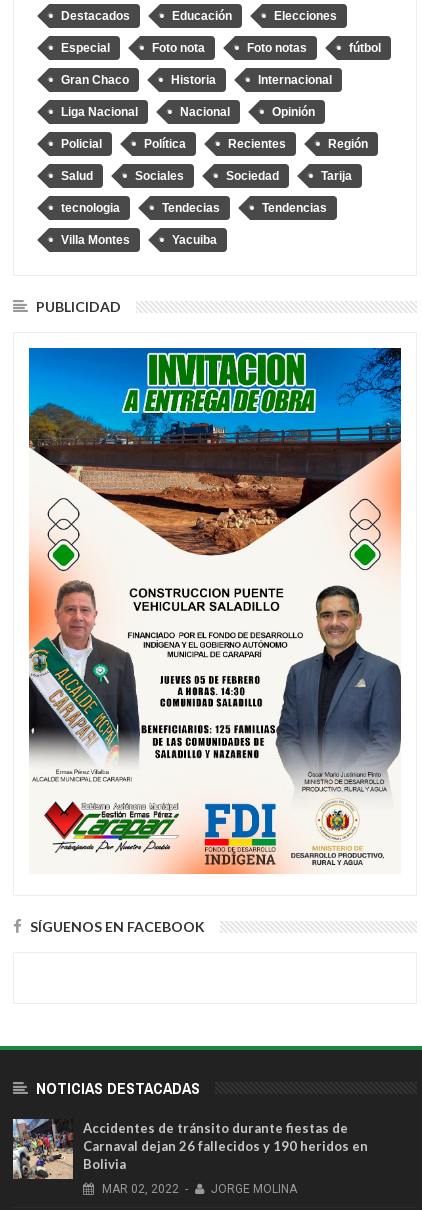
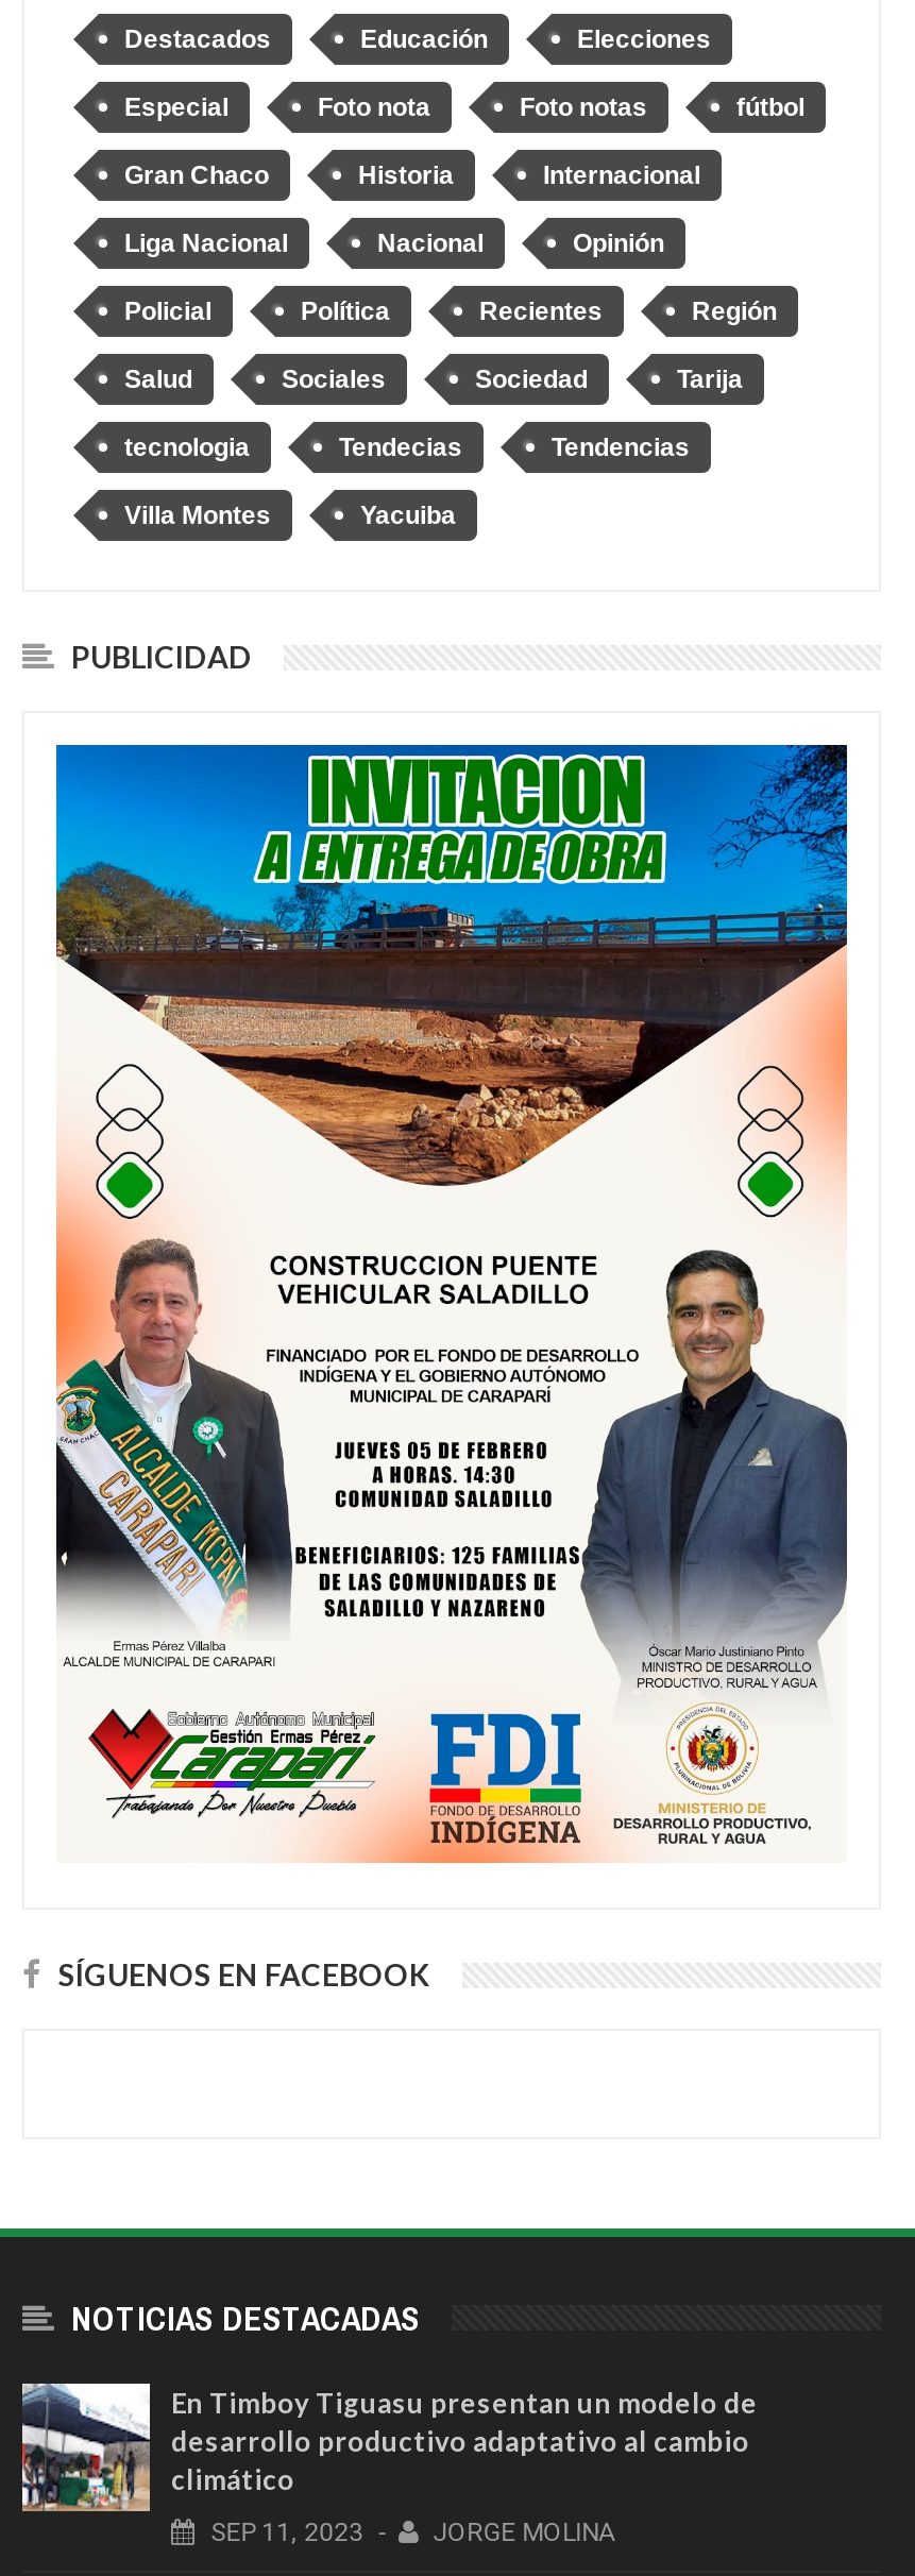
[12,1119,368,1179] [image] | Accidentes de tránsito durante fiestas de | Carnaval dejan 26 fallecidos y 190 heridos en | Bolivia -> [20,2382,758,2513] [image] | En Timboy Tiguasu presentan un modelo de | desarrollo productivo adaptativo al cambio | climático
[99,1182,297,1196] MAR 02, 2022 - JORGE MOLINA -> [205,2518,616,2547] SEP 11, 2023 - JORGE MOLINA

